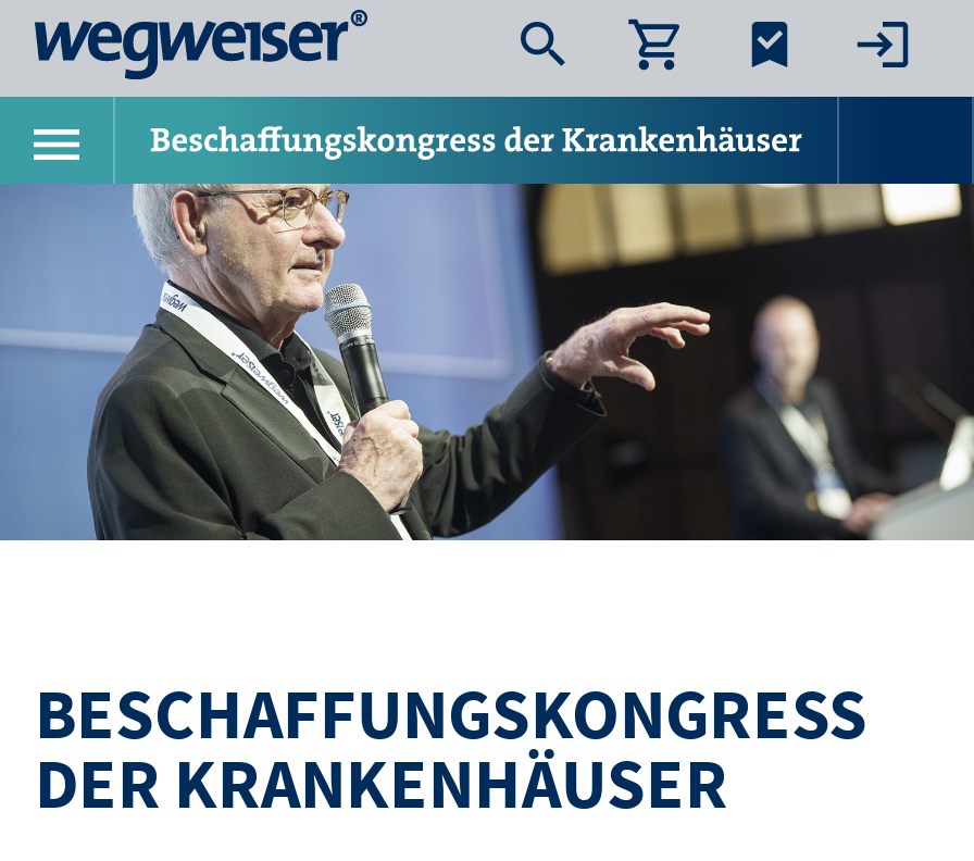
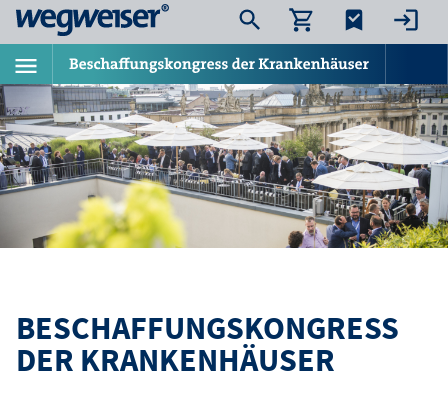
[7,182,967,542] [image] -> [3,83,445,249] [image]

